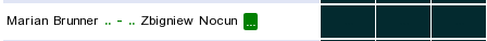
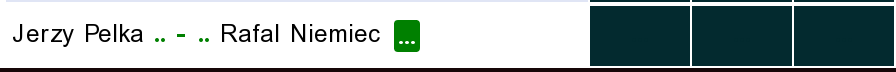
[7,11,255,31] Marian Brunner .. - .. Zbigniew Nocun ... -> [12,16,416,54] Jerzy Pelka .. - .. Rafal Niemiec ...

